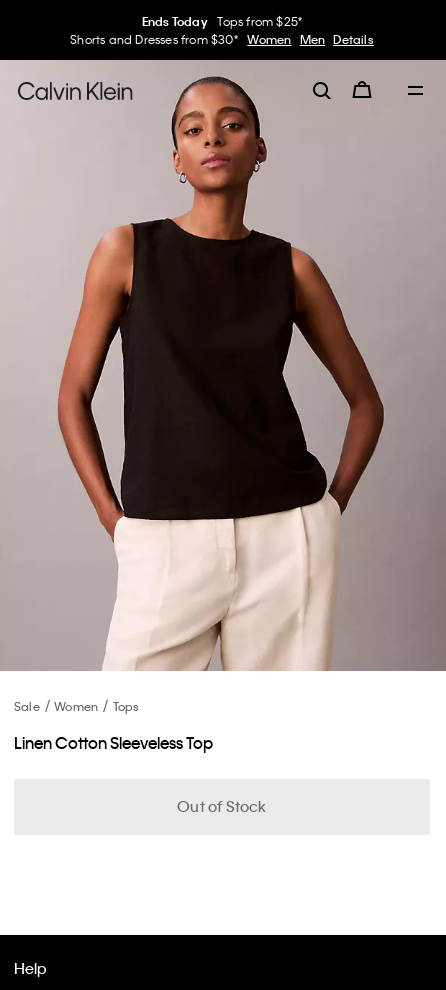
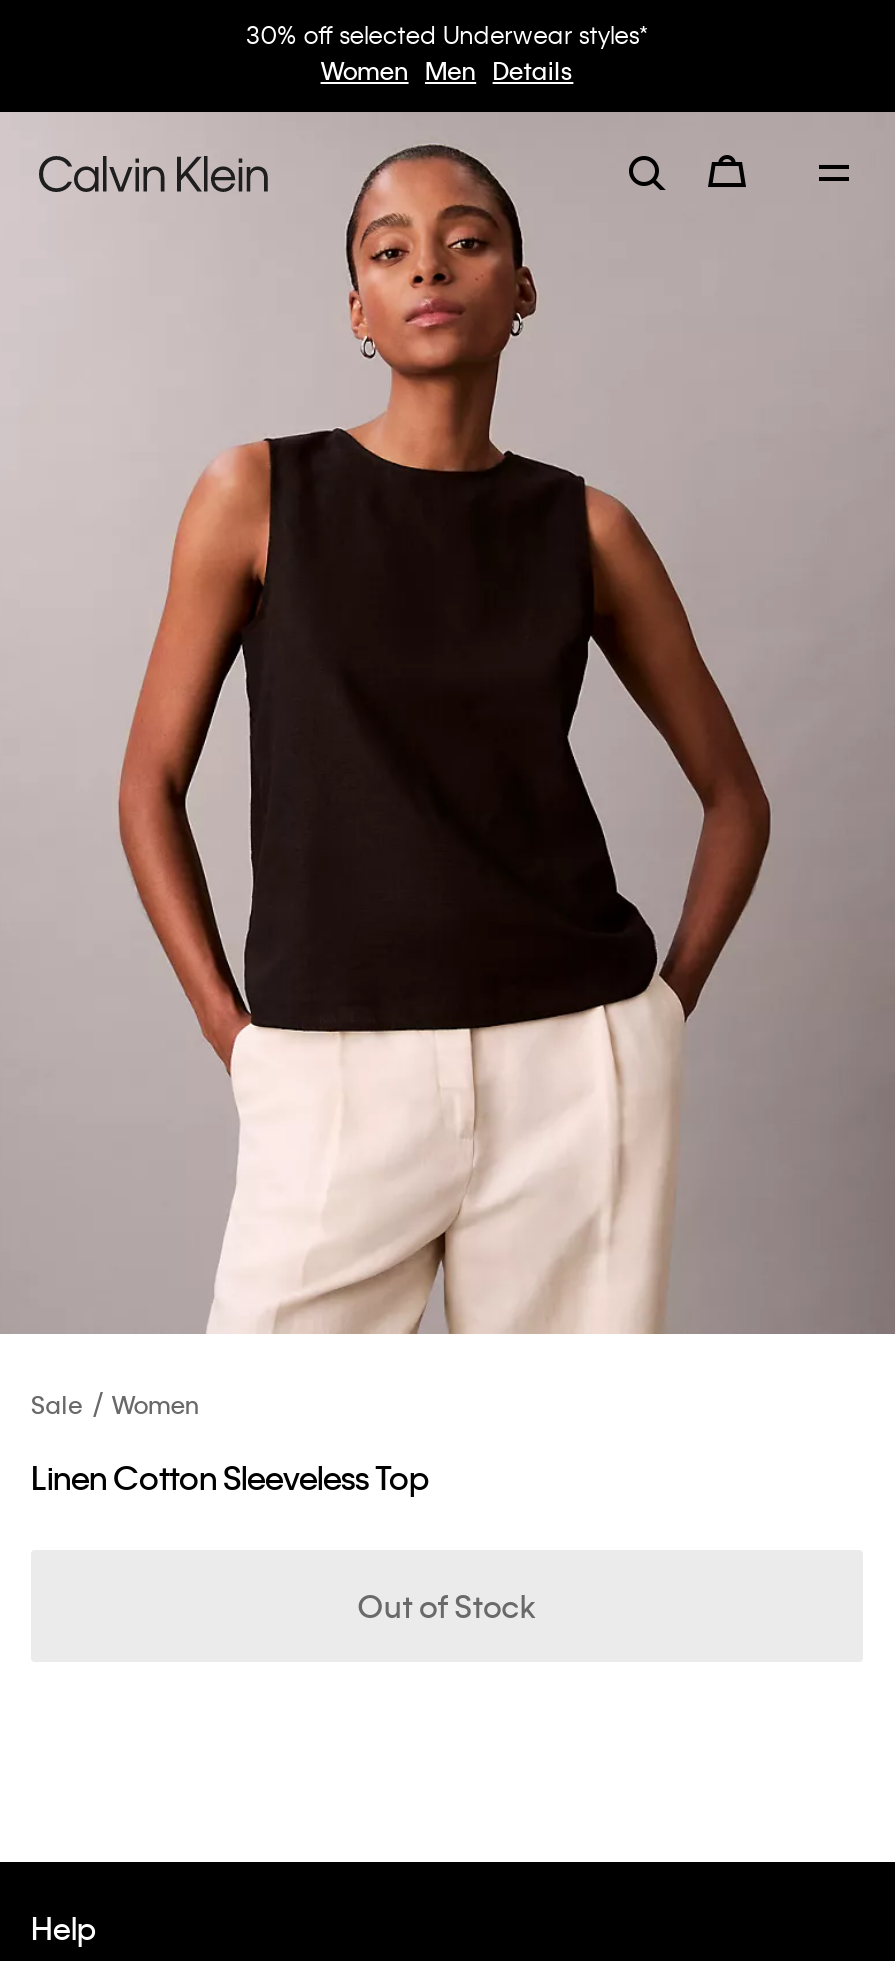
[70,13,374,47] Ends Today Tops from $25* | Shorts and Dresses from $30* Women Men Details -> [246,18,648,86] 30% off selected Underwear styles* | Women Men Details
[113,698,139,714] Tops -> none

